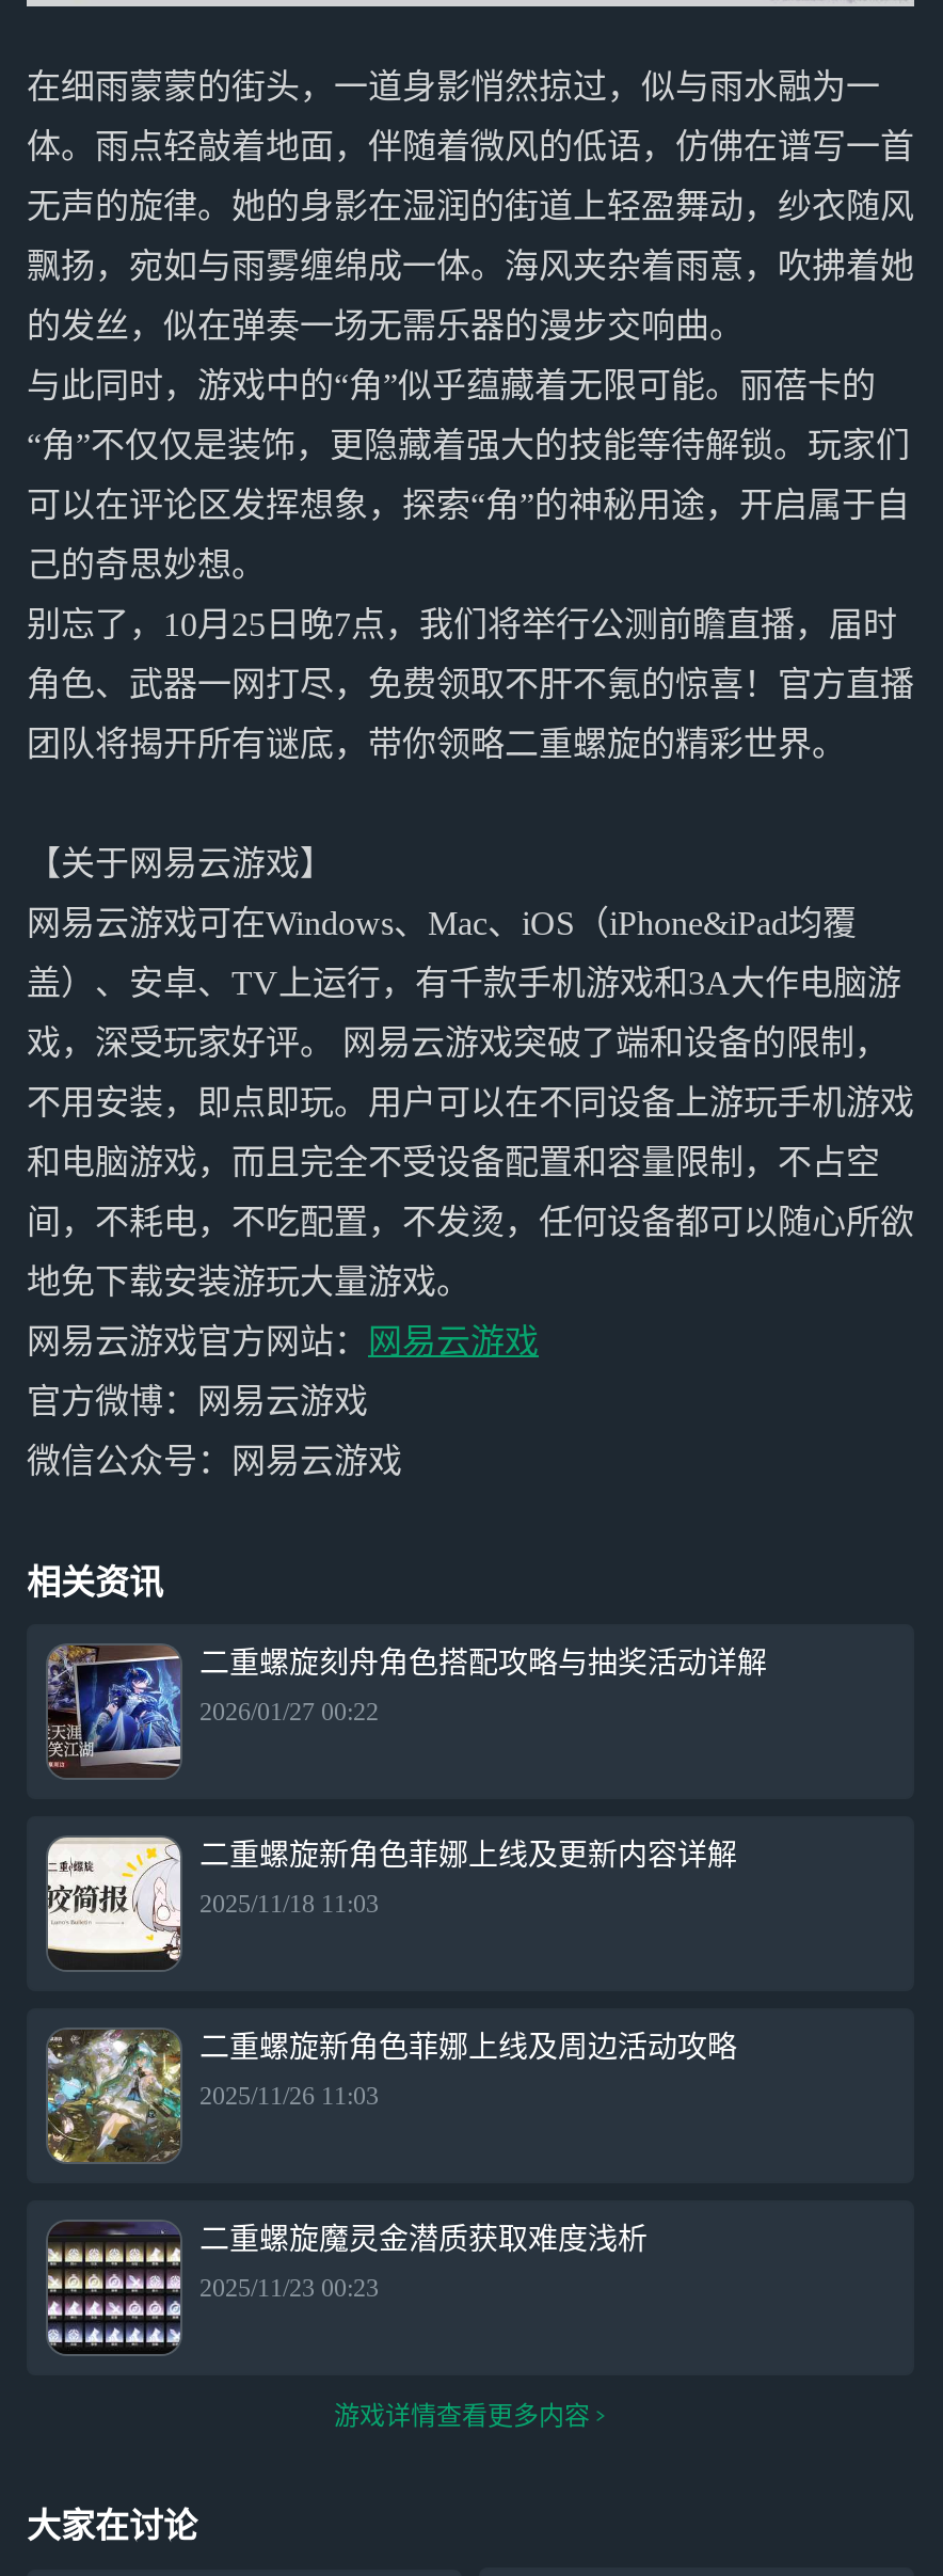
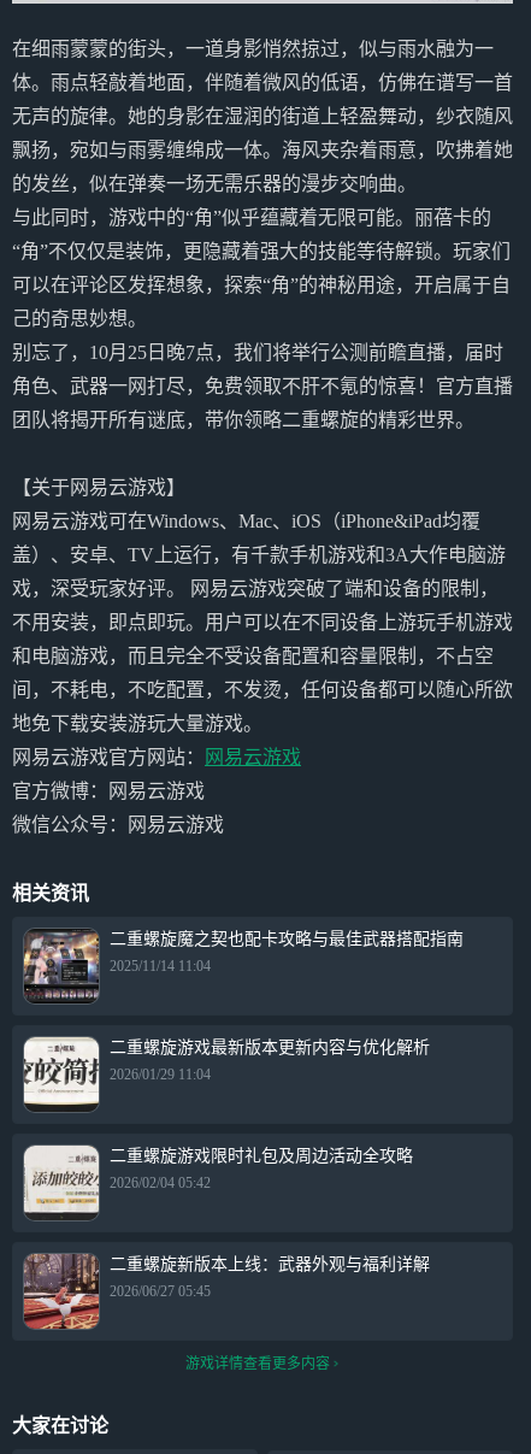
[46,1643,767,1776] [image] | 二重螺旋刻舟角色搭配攻略与抽奖活动详解 -> [23,929,464,1002] [image] | 二重螺旋魔之契也配卡攻略与最佳武器搭配指南
[199,1697,379,1727] 2026/01/27 00:22 -> [110,958,211,975] 2025/11/14 11:04
[48,1840,737,1961] [image] | 二重螺旋新角色菲娜上线及更新内容详解 -> [24,1039,430,1106] [image] | 二重螺旋游戏最新版本更新内容与优化解析
[199,1889,379,1919] 2025/11/18 11:03 -> [110,1066,211,1083] 2026/01/29 11:04
[46,2028,737,2164] [image] | 二重螺旋新角色菲娜上线及周边活动攻略 -> [23,1144,413,1220] [image] | 二重螺旋游戏限时礼包及周边活动全攻略
[199,2082,379,2111] 2025/11/26 11:03 -> [110,1175,211,1192] 2026/02/04 05:42
[46,2222,648,2354] [image] | 二重螺旋魔灵金潜质获取难度浅析 -> [23,1253,430,1330] [image] | 二重螺旋新版本上线：武器外观与福利详解
[199,2274,379,2303] 2025/11/23 00:23 -> [110,1283,211,1300] 2026/06/27 05:45

